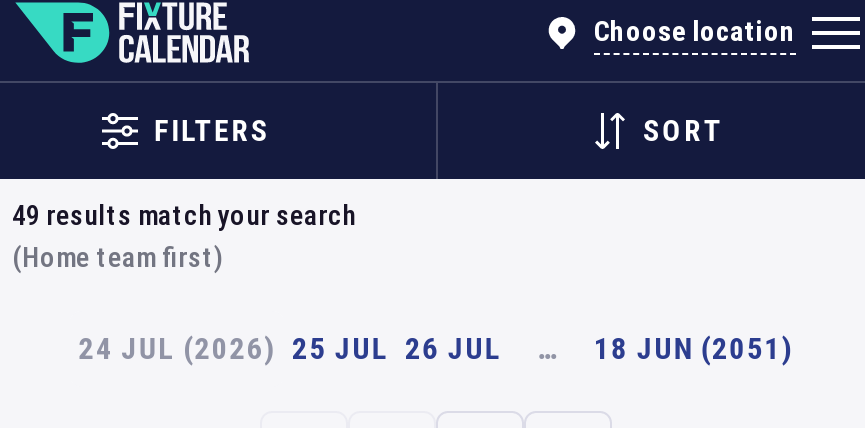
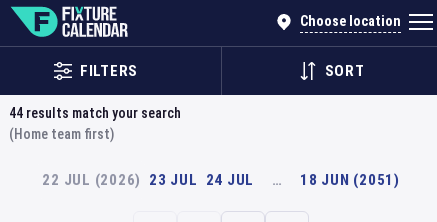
[12,199,356,231] 49 results match your search -> [9,105,181,121] 44 results match your search
[78,331,502,367] 24 JUL (2026) 25 JUL 26 JUL -> [42,171,254,189] 22 JUL (2026) 23 JUL 24 JUL

